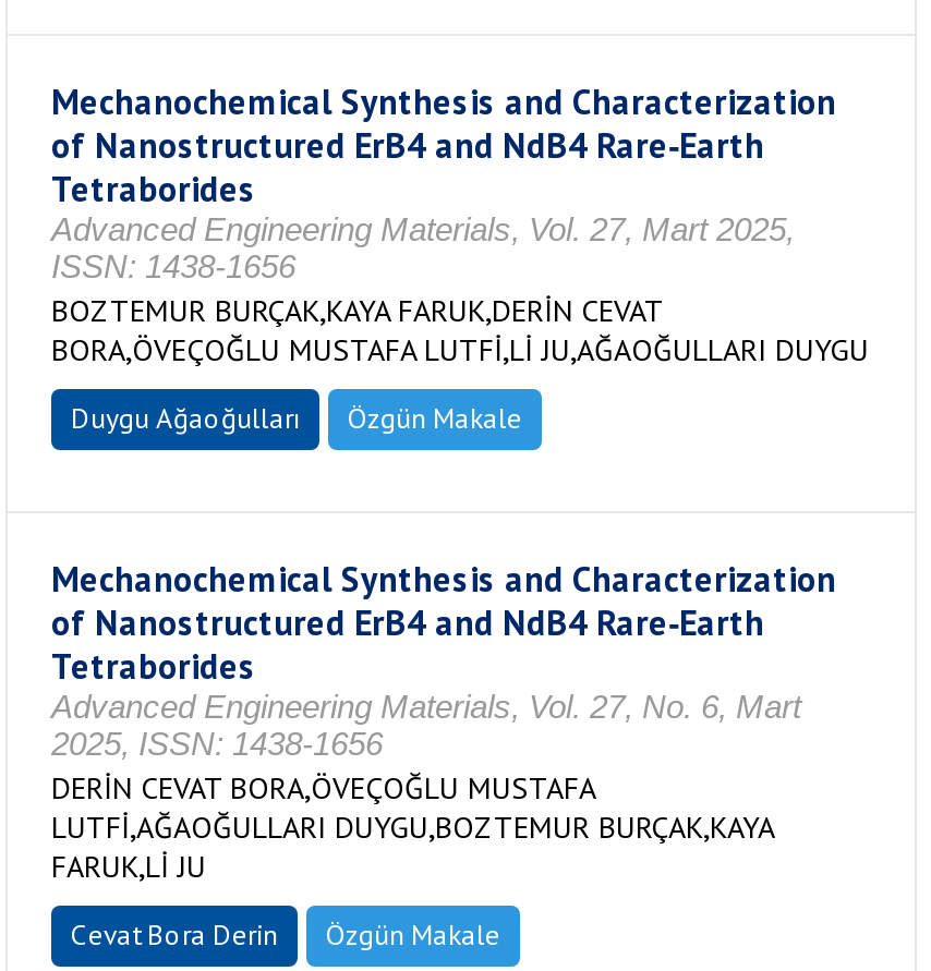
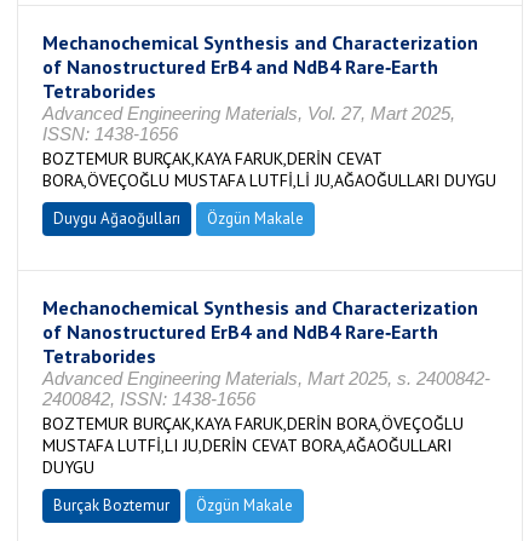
[51,688,801,886] Advanced Engineering Materials, Vol. 27, No. 6, Mart | 2025, ISSN: 1438-1656 | DERİN CEVAT BORA,ÖVEÇOĞLU MUSTAFA | LUTFİ,AĞAOĞULLARI DUYGU,BOZTEMUR BURÇAK,KAYA | FARUK,Lİ JU -> [42,368,490,478] Advanced Engineering Materials, Mart 2025, s. 2400842- | 2400842, ISSN: 1438-1656 | BOZTEMUR BURÇAK,KAYA FARUK,DERİN BORA,ÖVEÇOĞLU | MUSTAFA LUTFİ,LI JU,DERİN CEVAT BORA,AĞAOĞULLARI | DUYGU
[71,917,278,954] Cevat Bora Derin -> [53,495,169,516] Burçak Boztemur

